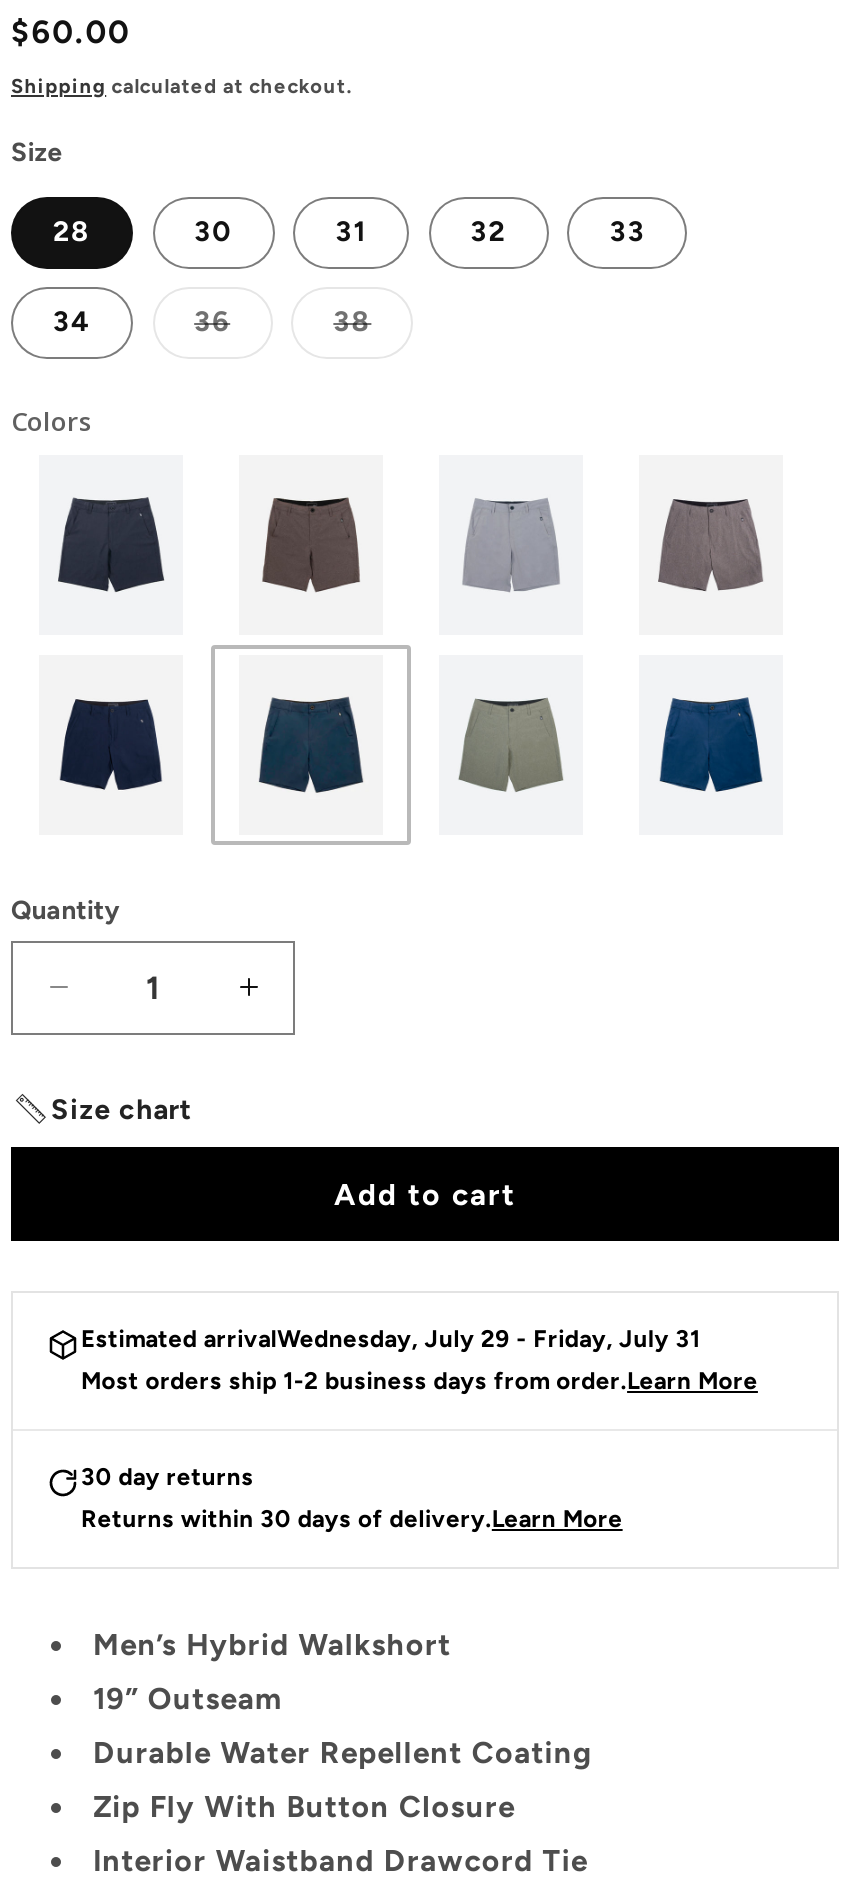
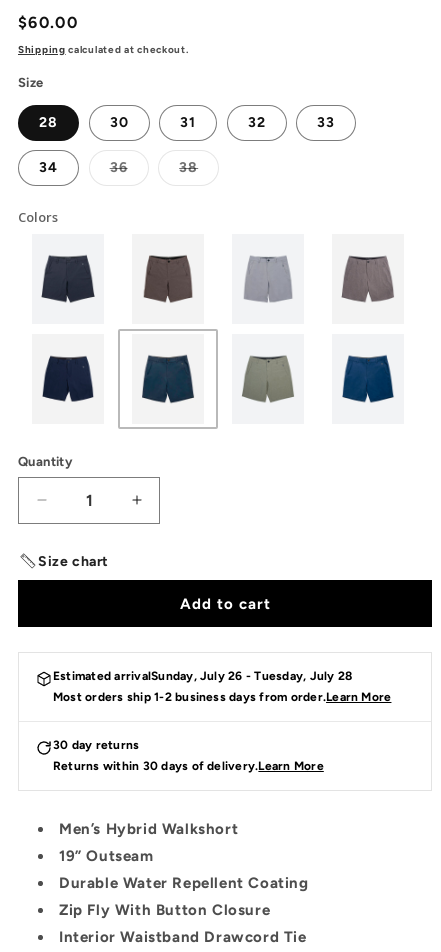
[81,1325,700,1353] Estimated arrivalWednesday, July 29 - Friday, July 31 -> [53,669,352,683] Estimated arrivalSunday, July 26 - Tuesday, July 28

